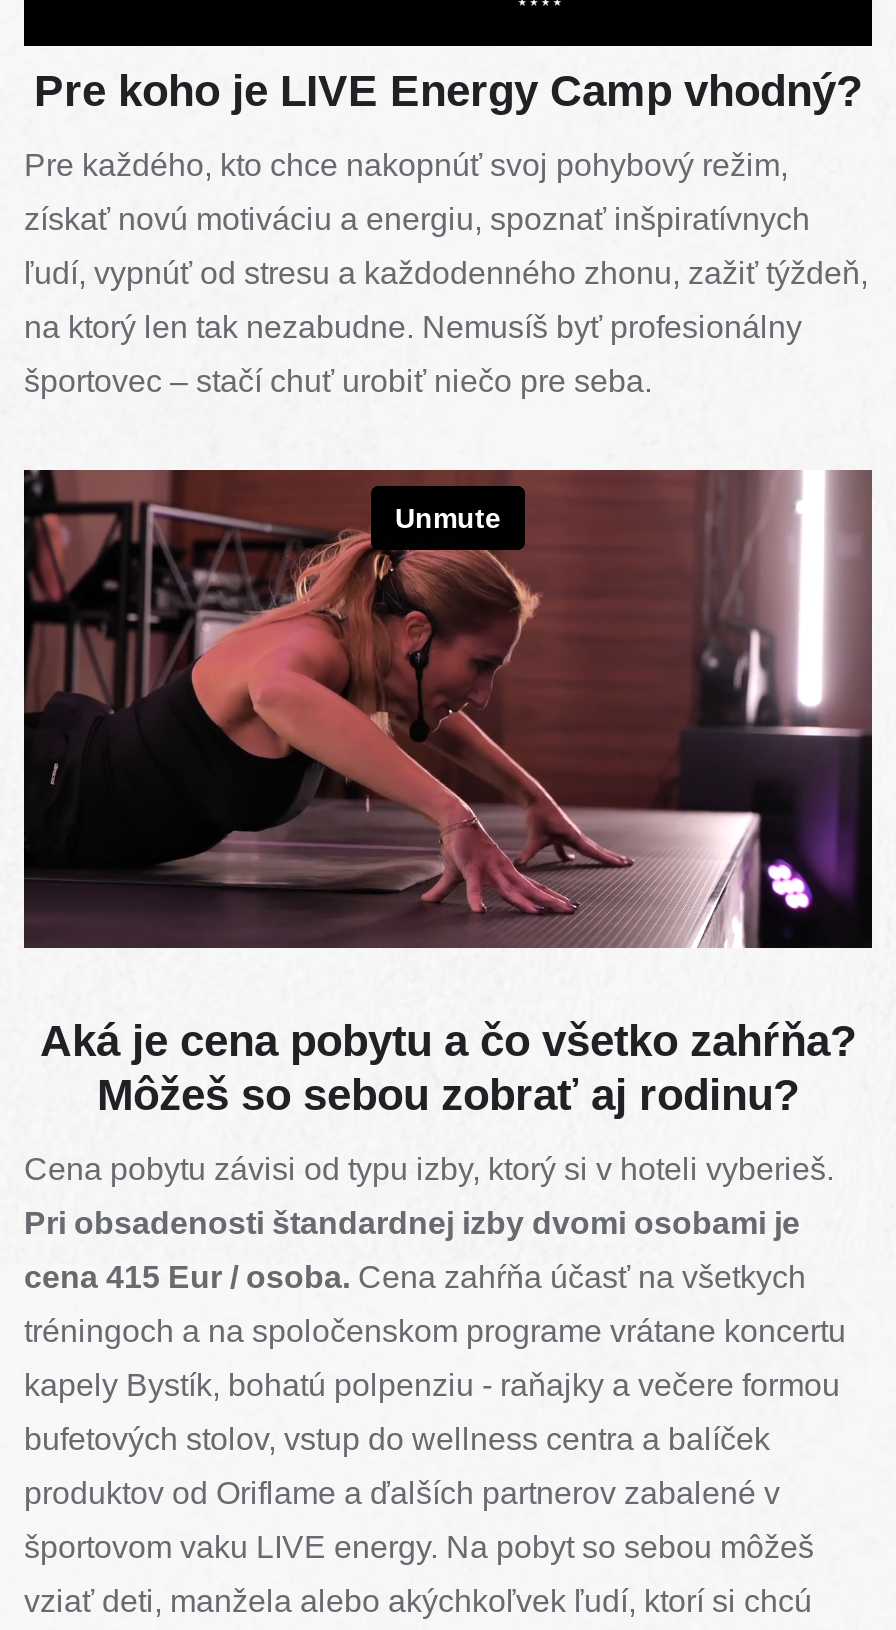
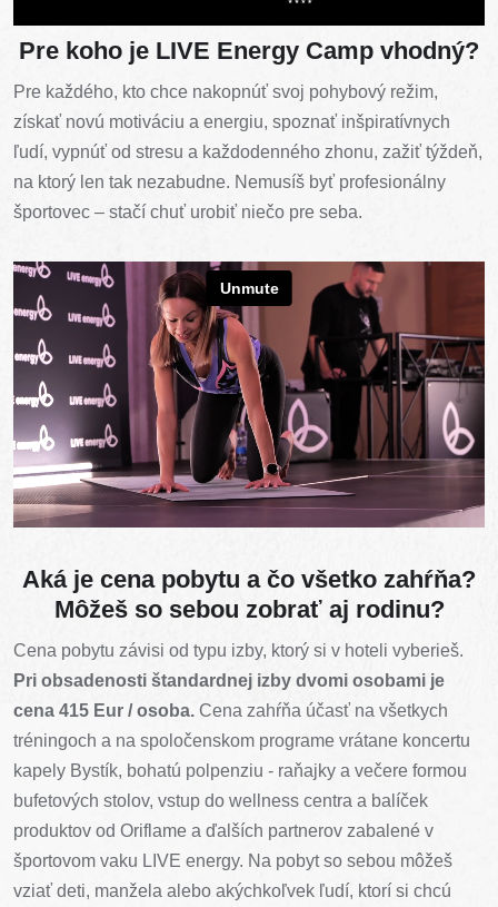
[22,468,874,950] [image] -> [12,260,486,529] [image]

